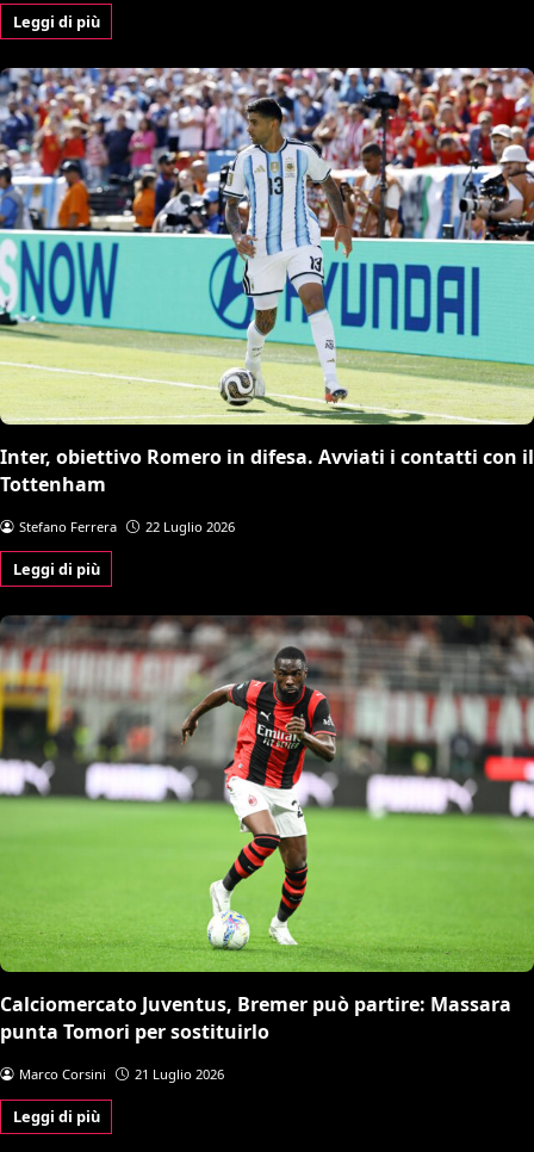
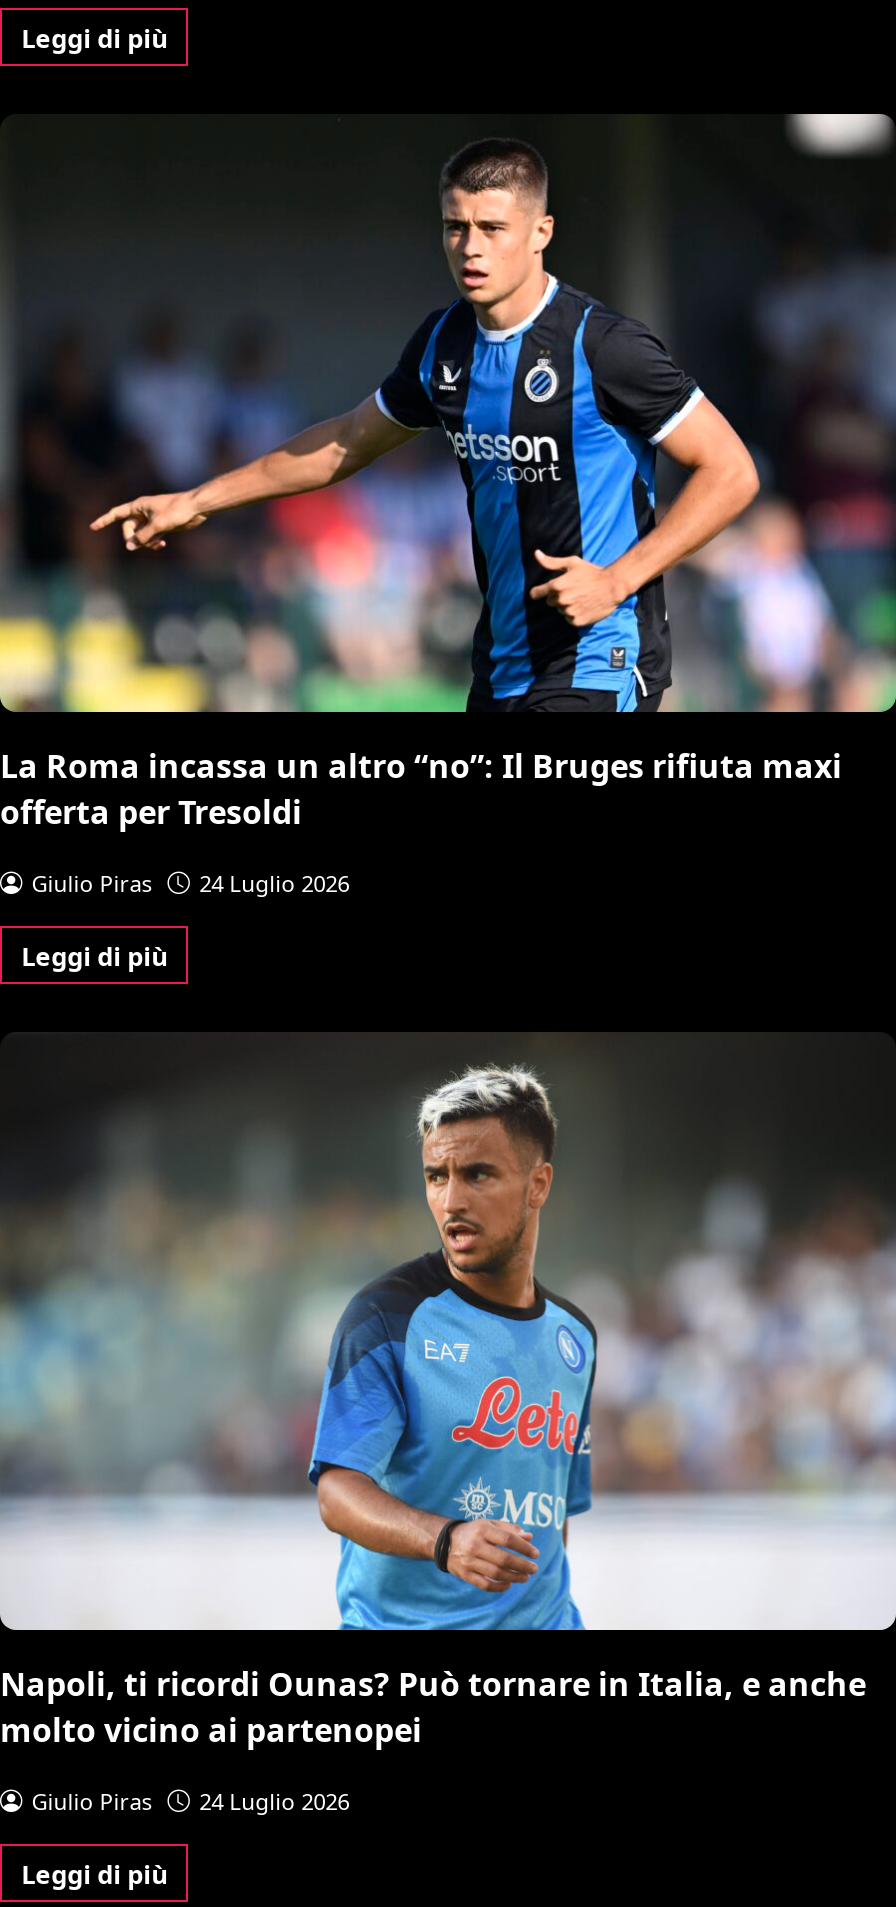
[0,67,534,497] [image] | Inter, obiettivo Romero in difesa. Avviati i contatti con il | Tottenham -> [0,112,890,835] [image] | La Roma incassa un altro “no”: Il Bruges rifiuta maxi | offerta per Tresoldi
[19,517,234,535] Stefano Ferrera | 22 Luglio 2026 -> [32,869,349,899] Giulio Piras | 24 Luglio 2026
[0,615,530,1044] [image] | Calciomercato Juventus, Bremer può partire: Massara | punta Tomori per sostituirlo -> [0,1036,890,1753] [image] | Napoli, ti ricordi Ounas? Può tornare in Italia, e anche | molto vicino ai partenopei
[19,1065,224,1083] Marco Corsini | 21 Luglio 2026 -> [32,1787,349,1817] Giulio Piras | 24 Luglio 2026

